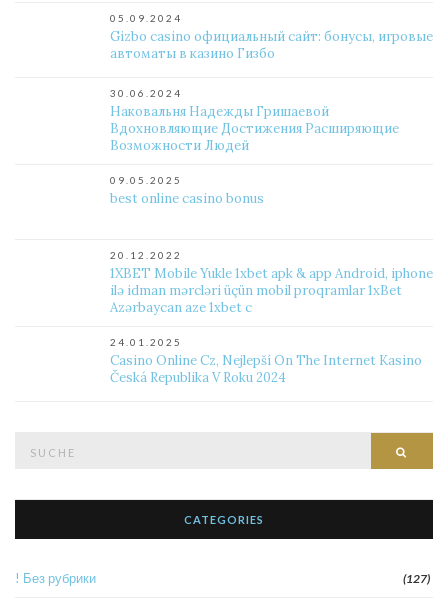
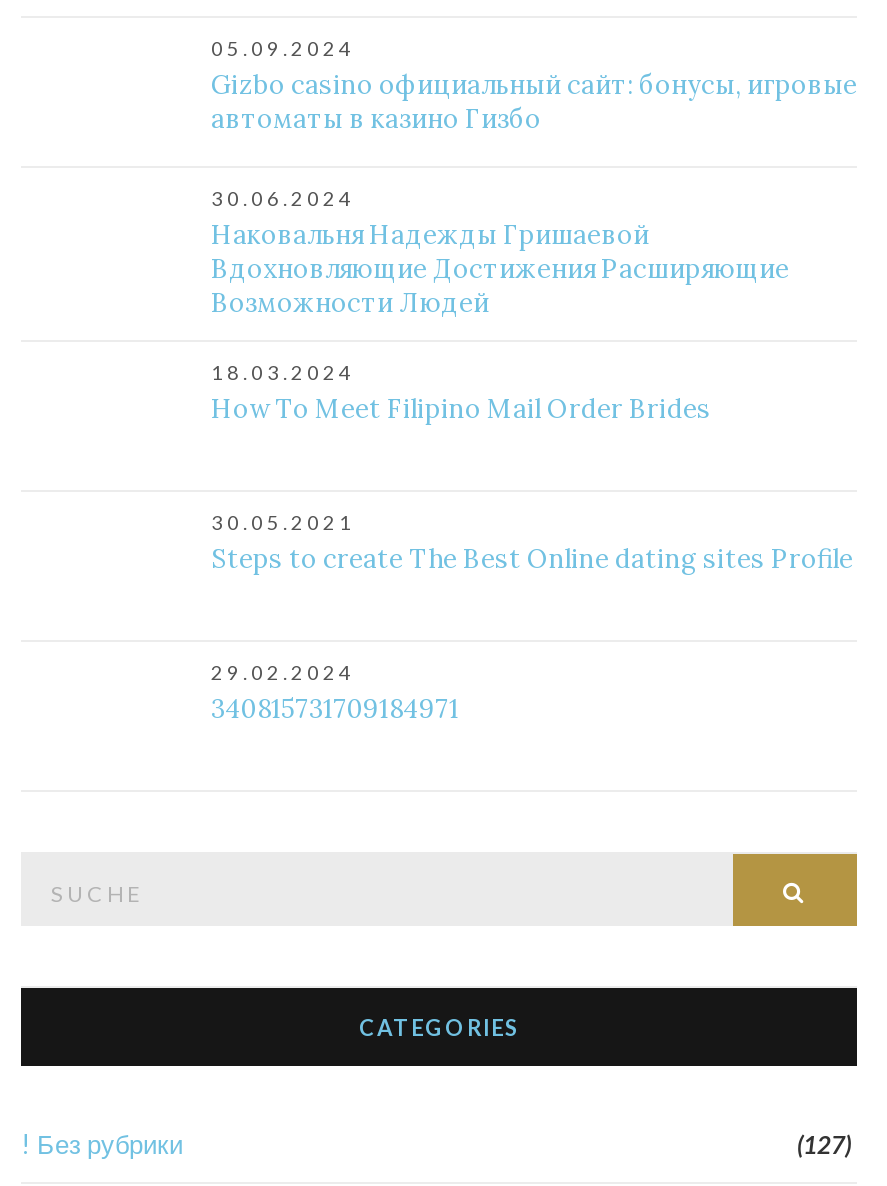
[110,174,264,207] 09.05.2025 | best online casino bonus -> [211,360,711,426] 18.03.2024 | How To Meet Filipino Mail Order Brides
[110,249,433,316] 20.12.2022 | 1XBET Mobile Yukle 1xbet apk & app Android, iphone | ilə idman mərcləri üçün mobil proqramlar 1xBet | Azərbaycan aze 1xbet c -> [211,510,853,576] 30.05.2021 | Steps to create The Best Online dating sites Profile
[110,336,422,386] 24.01.2025 | Casino Online Cz, Nejlepší On The Internet Kasino | Česká Republika V Roku 2024 -> [211,660,459,726] 29.02.2024 | 340815731709184971

